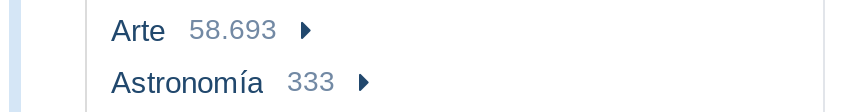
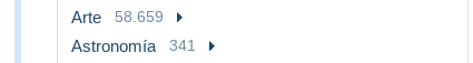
[111,13,277,47] Arte 58.693 -> [71,8,164,26] Arte 58.659
[111,65,335,99] Astronomía 333 -> [71,36,196,55] Astronomía 341

